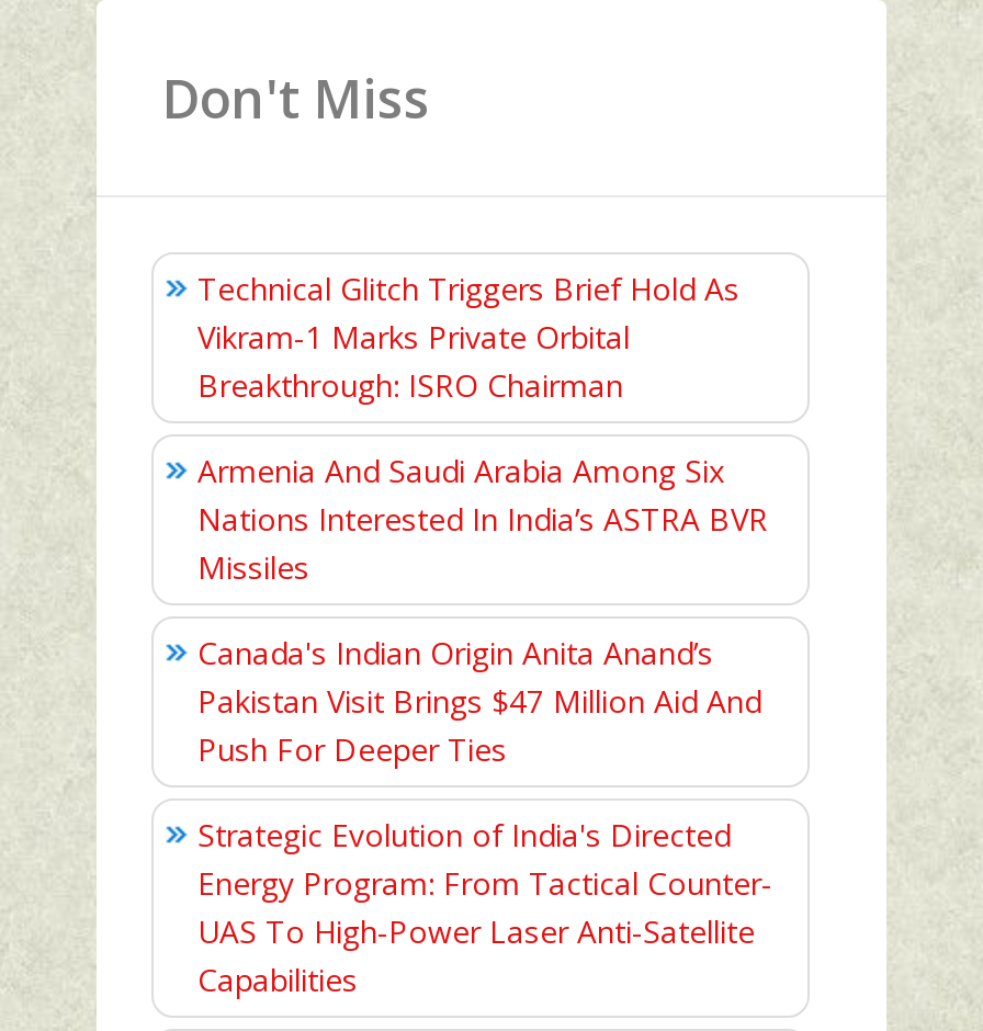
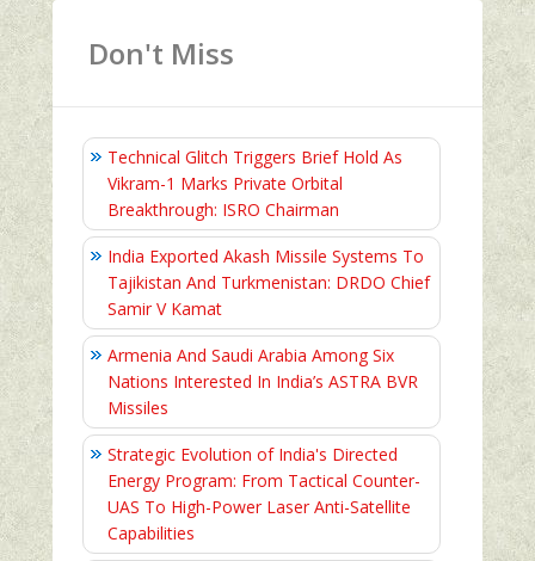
none -> [107,245,430,320] India Exported Akash Missile Systems To | Tajikistan And Turkmenistan: DRDO Chief | Samir V Kamat
moved [197,450,768,588] -> [107,344,418,419]: Armenia And Saudi Arabia Among Six | Nations Interested In India’s ASTRA BVR | Missiles
[197,632,761,770] Canada's Indian Origin Anita Anand’s | Pakistan Visit Brings $47 Million Aid And | Push For Deeper Ties -> none

